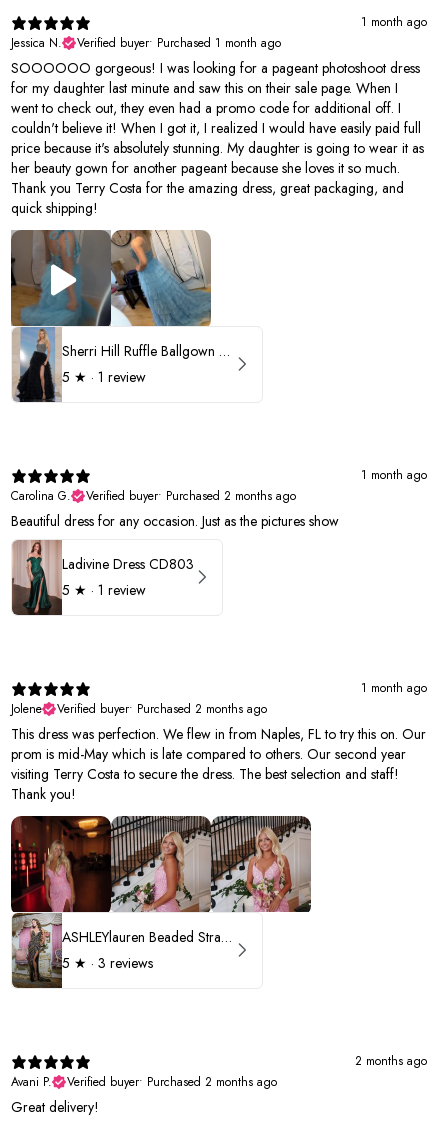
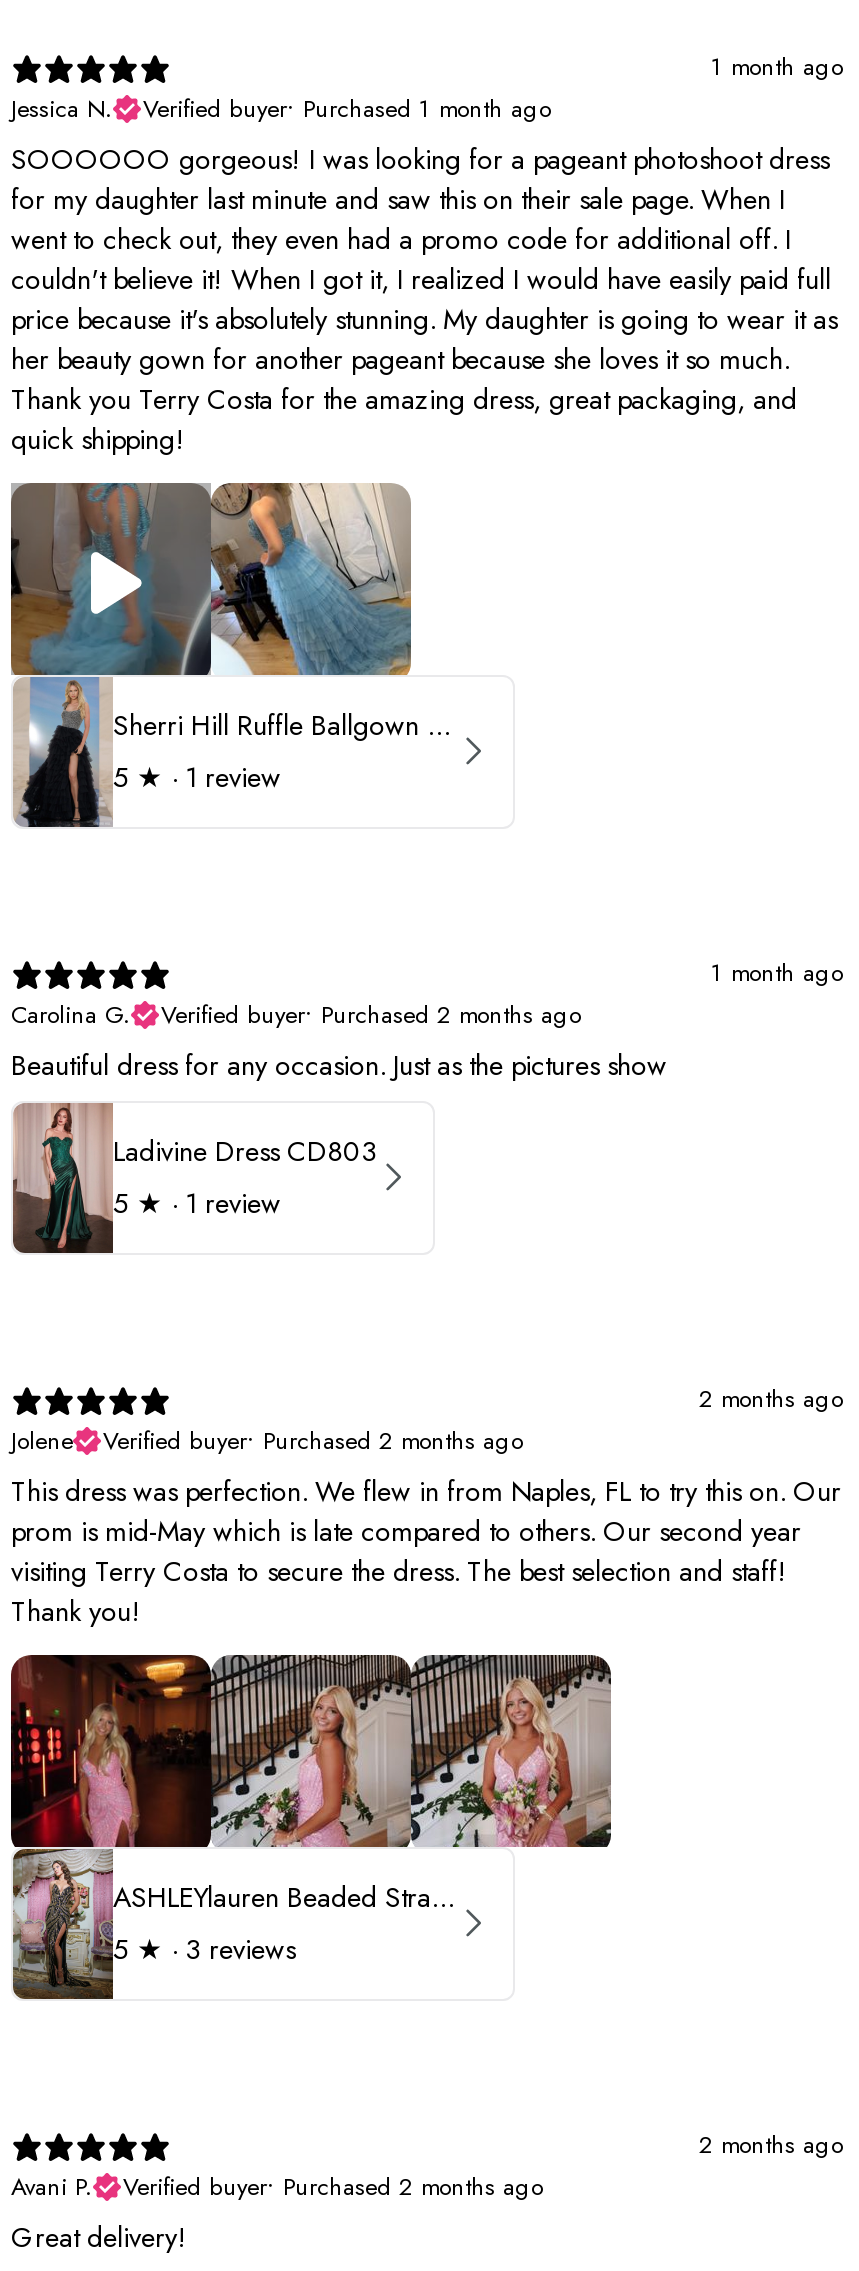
[361,679,427,697] 1 month ago -> [699,1381,843,1417] 2 months ago

